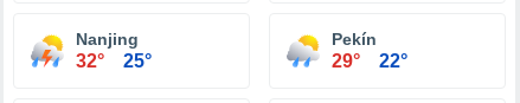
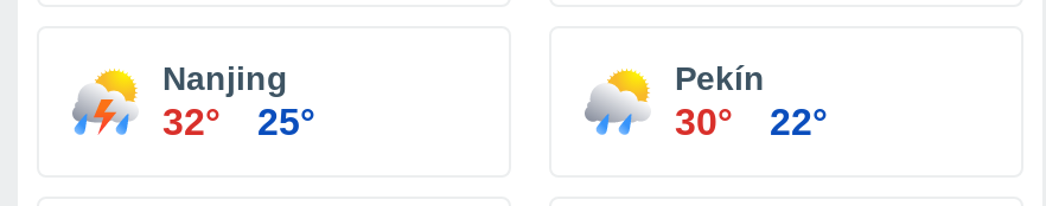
[332,51,407,71] 29° 22° -> [675,102,827,142] 30° 22°

